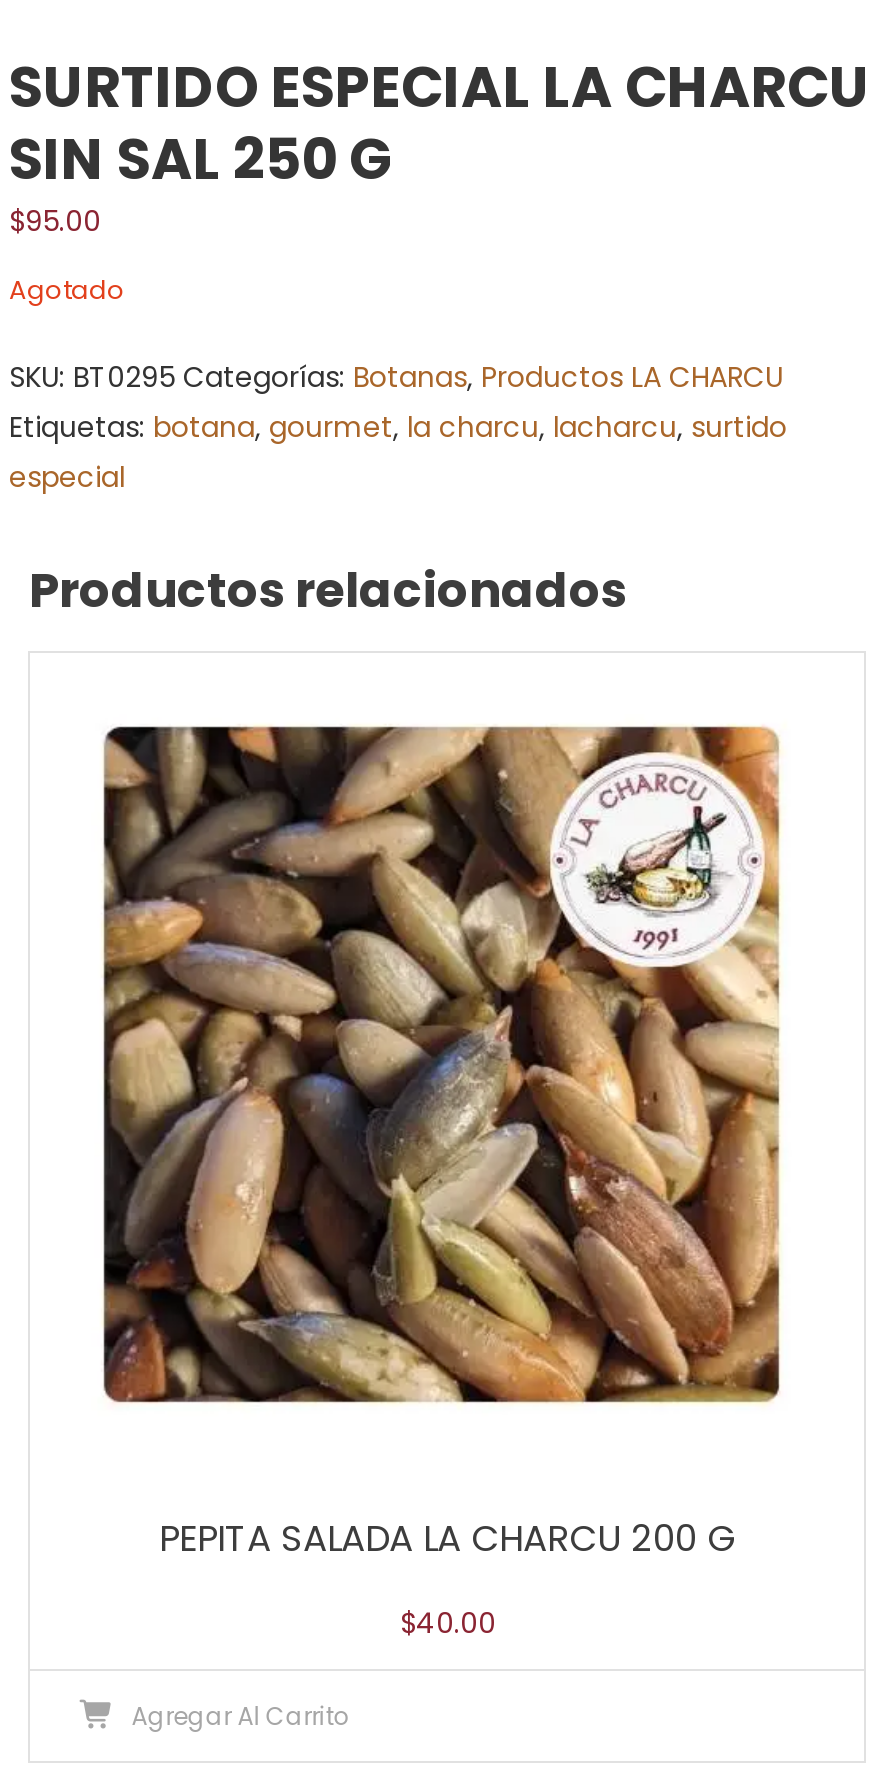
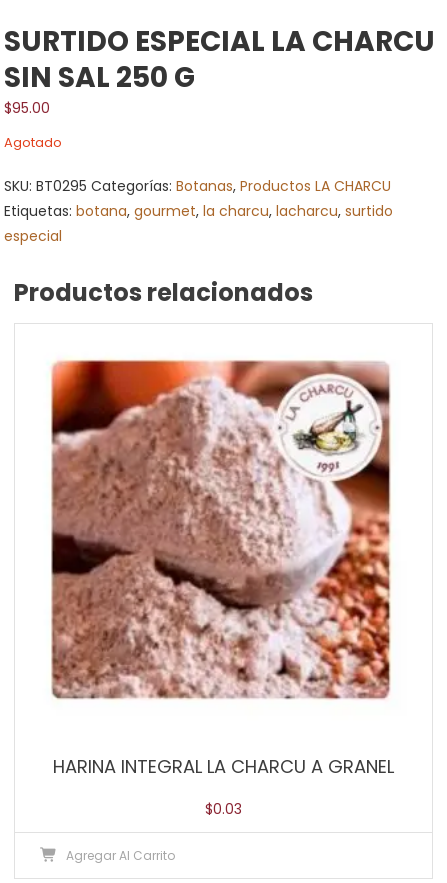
[102,725,780,1403] [image] -> [51,360,391,699] [image]
[159,1513,737,1563] PEPITA SALADA LA CHARCU 200 G -> [53,754,394,779] HARINA INTEGRAL LA CHARCU A GRANEL
[400,1603,496,1643] $40.00 -> [205,799,242,819] $0.03

